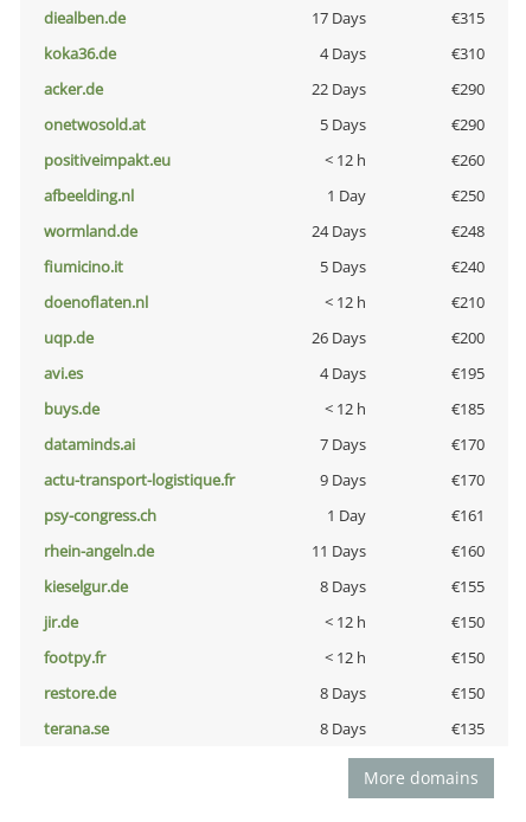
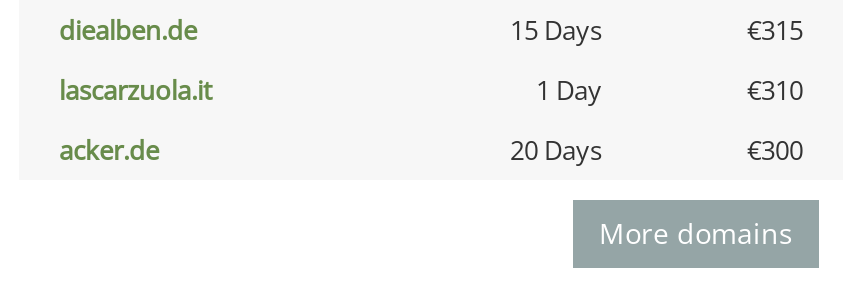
[311,7,365,28] 17 Days -> [510,12,602,48] 15 Days
[44,43,365,64] koka36.de | 4 Days -> [59,72,602,108] lascarzuola.it | 1 Day
[44,78,485,739] 22 Days | €290 | onetwosold.at | 5 Days | €290 | positiveimpakt.eu | < 12 h | €260 | afbeelding.nl | 1 Day | €250 | wormland.de | 24 Days | €248 | fiumicino.it | 5 Days | €240 | doenoflaten.nl | < 12 h | €210 | uqp.de | 26 Days | €200 | avi.es | 4 Days | €195 | buys.de | < 12 h | €185 | dataminds.ai | 7 Days | €170 | actu-transport-logistique.fr | 9 Days | €170 | psy-congress.ch | 1 Day | €161 | rhein-angeln.de | 11 Days | €160 | kieselgur.de | 8 Days | €155 | jir.de | < 12 h | €150 | footpy.fr | < 12 h | €150 | restore.de | 8 Days | €150 | terana.se | 8 Days | €135 -> [510,132,803,168] 20 Days | €300

